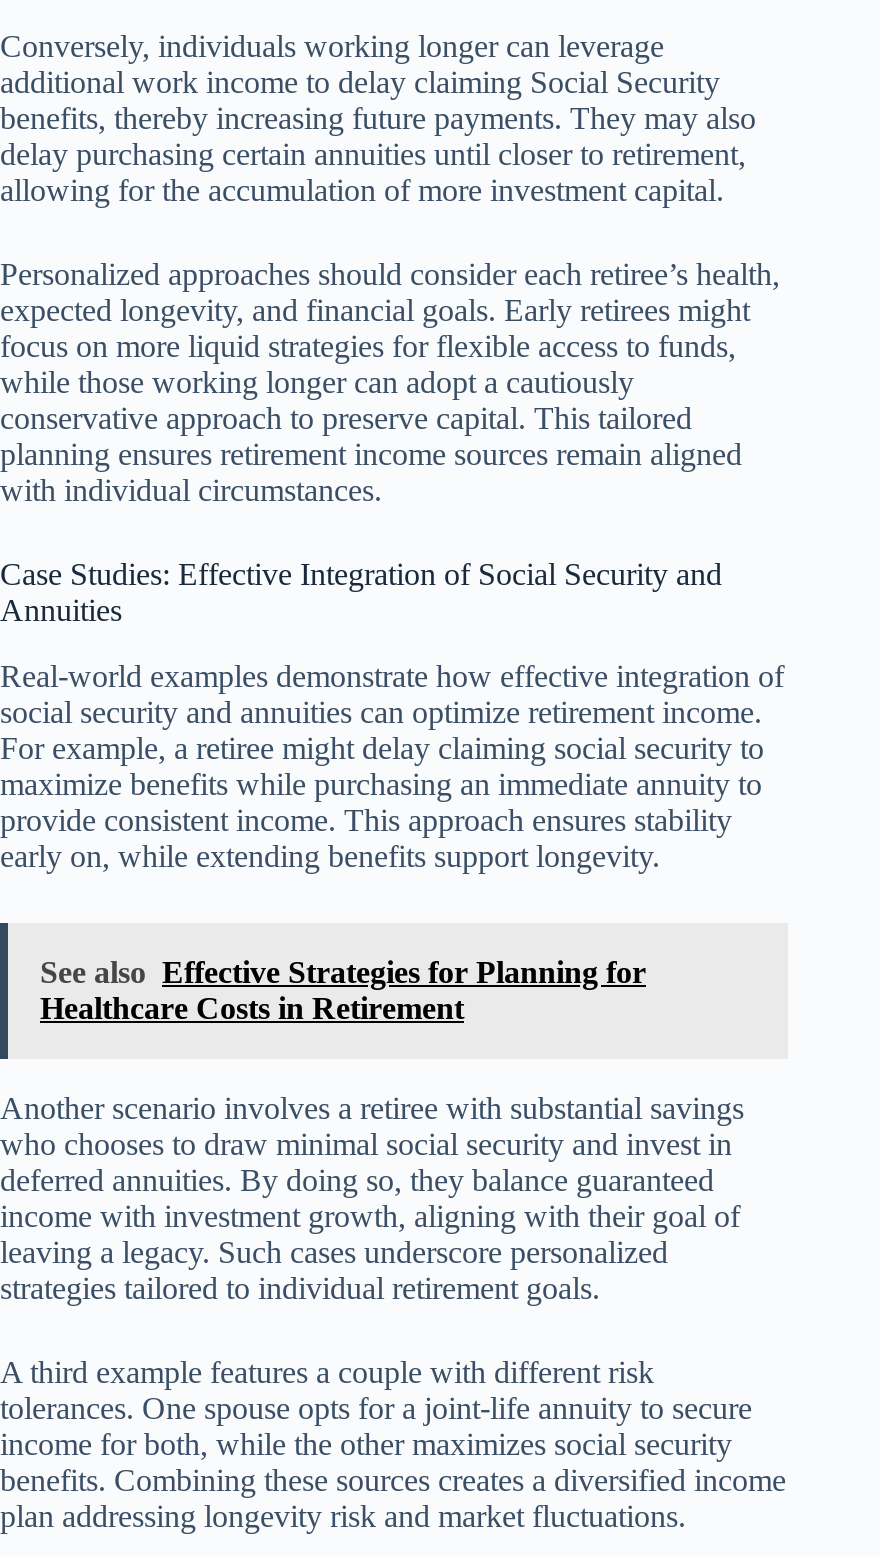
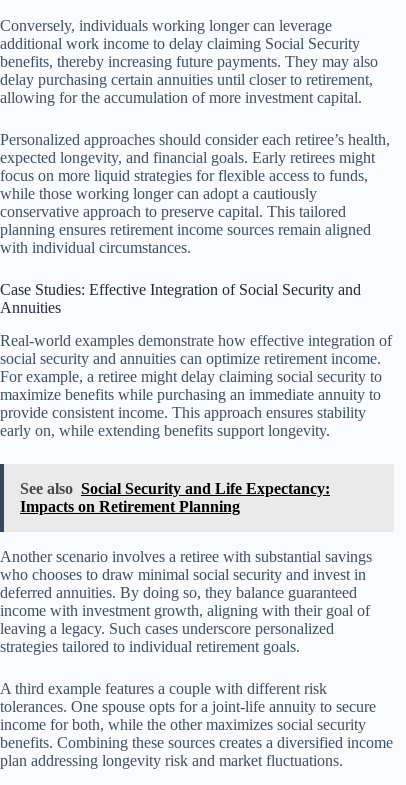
[40,954,646,1024] See also Effective Strategies for Planning for | Healthcare Costs in Retirement -> [20,480,330,515] See also Social Security and Life Expectancy: | Impacts on Retirement Planning

